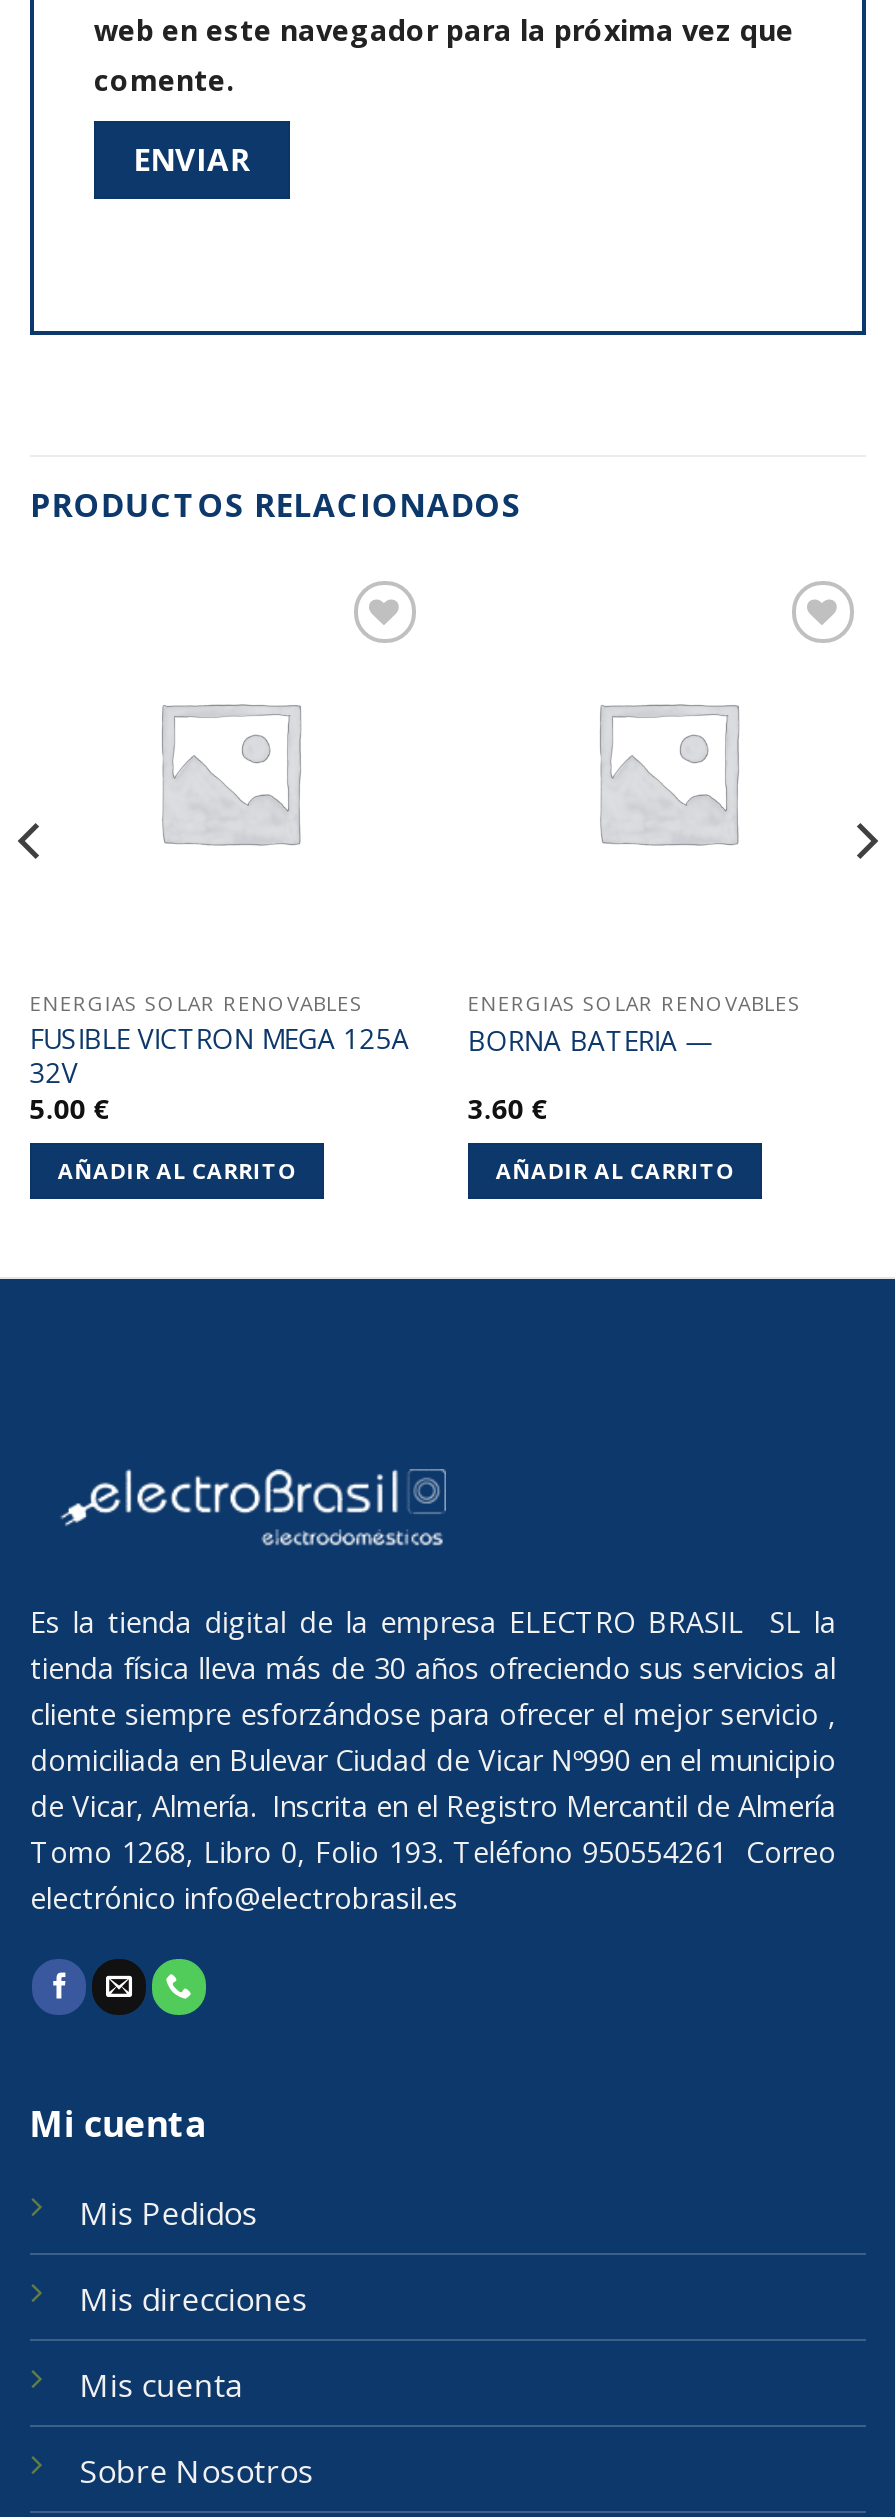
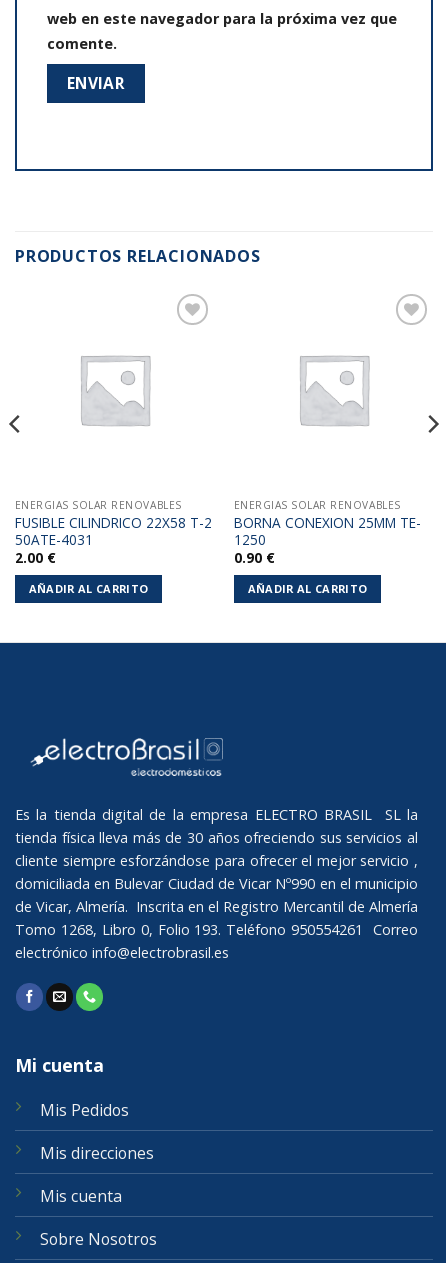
[30,1019,410,1128] FUSIBLE VICTRON MEGA 125A | 32V | 5.00 € -> [15,513,212,567] FUSIBLE CILINDRICO 22X58 T-2 | 50ATE-4031 | 2.00 €
[468,1020,714,1128] BORNA BATERIA — | 3.60 € -> [234,513,421,567] BORNA CONEXION 25MM TE- | 1250 | 0.90 €

